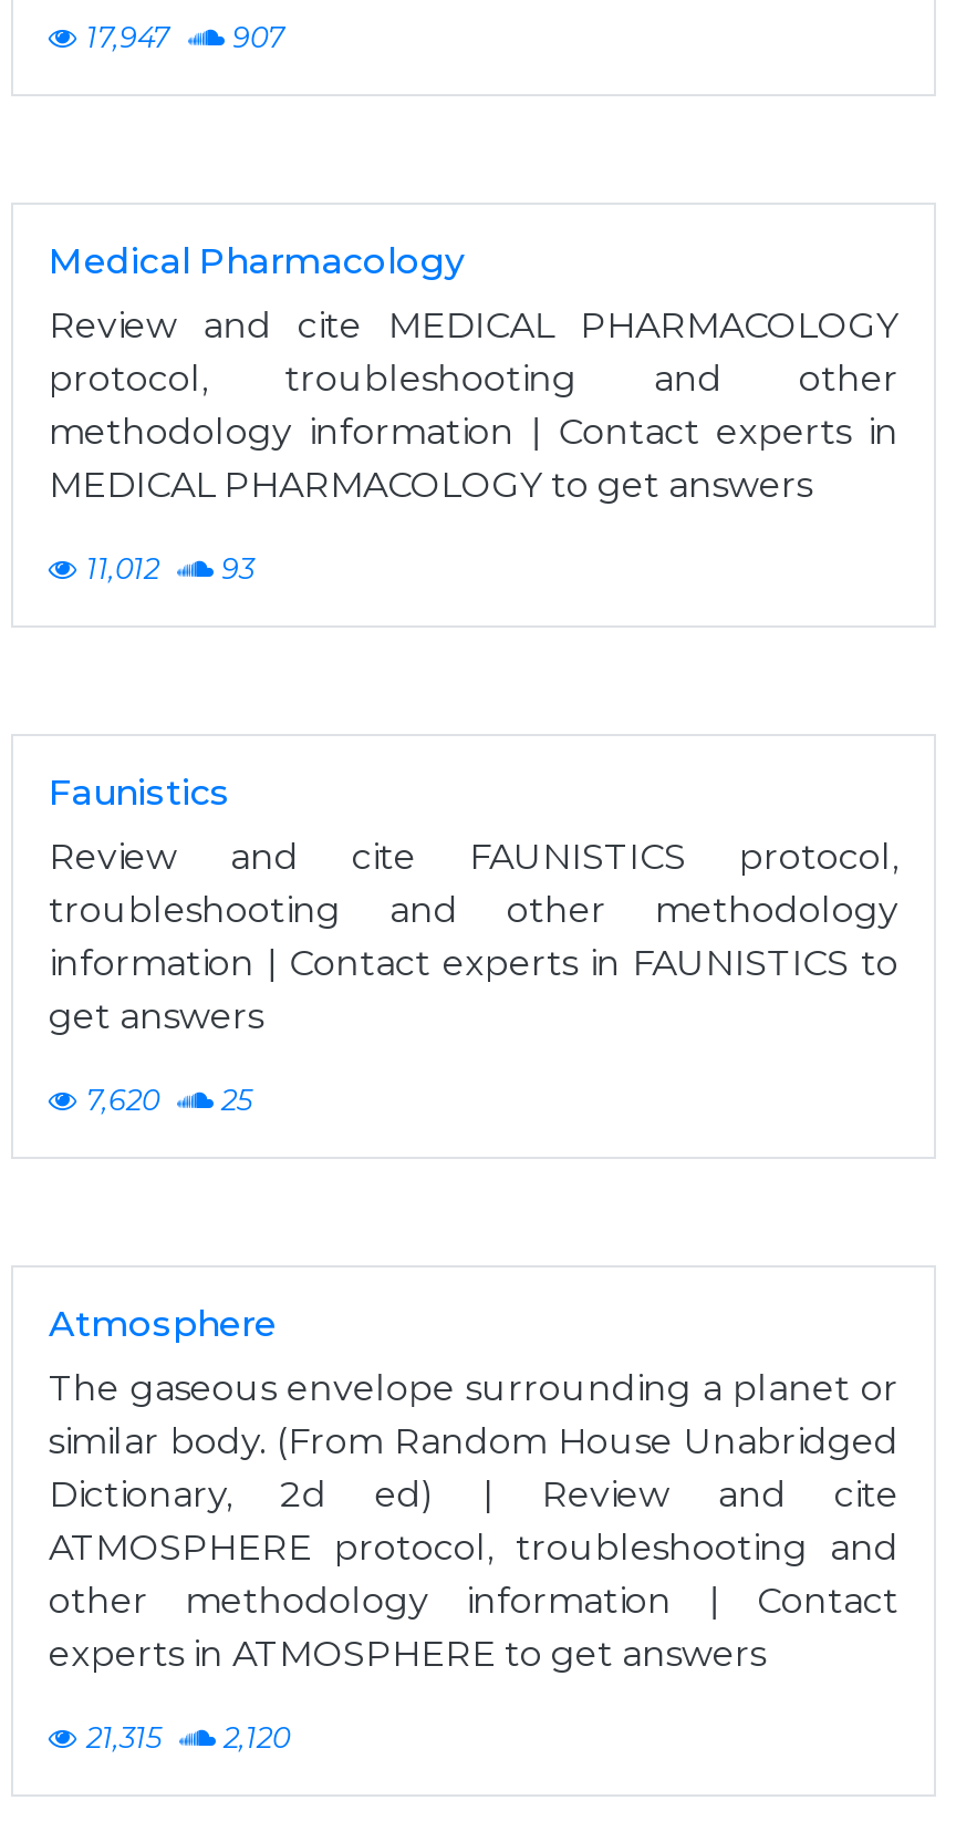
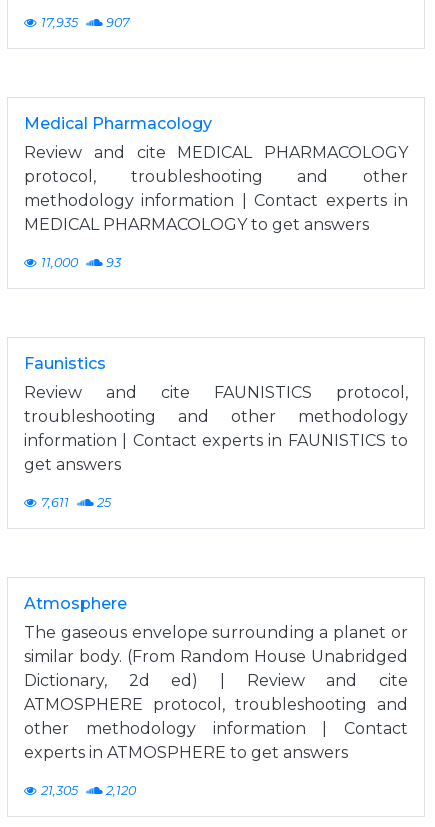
[86,20,285,54] 17,947 907 -> [41,15,130,30] 17,935 907
[86,552,254,585] 11,012 93 -> [41,255,121,270] 11,000 93
[86,1083,252,1116] 7,620 25 -> [41,495,111,510] 7,611 25
[86,1721,290,1754] 21,315 2,120 -> [41,783,136,798] 21,305 2,120

